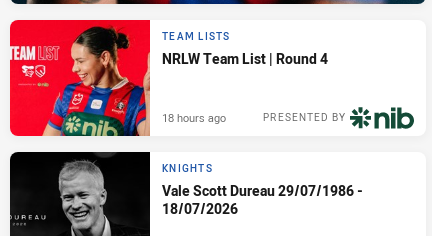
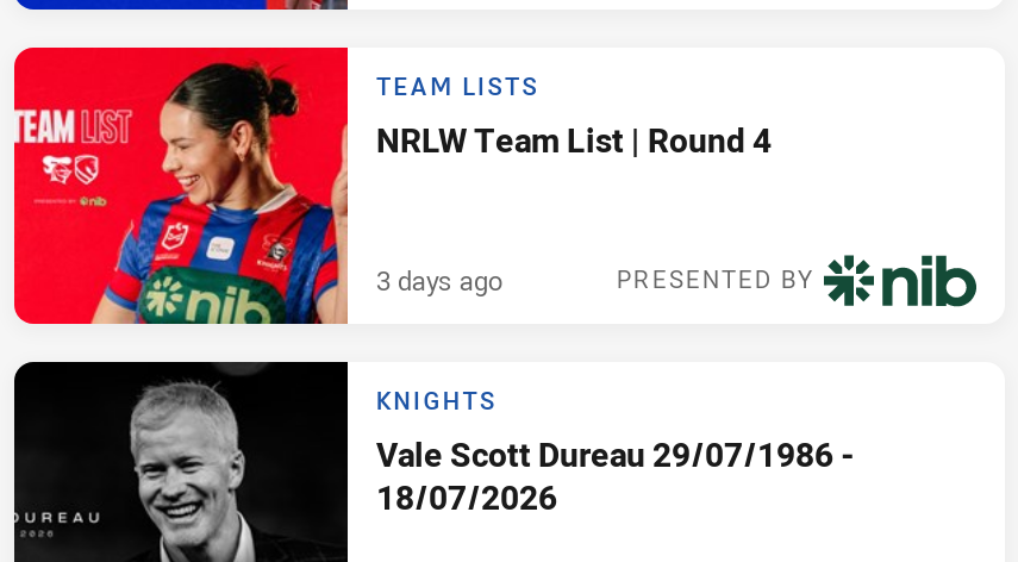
[162,110,226,125] 18 hours ago -> [376,261,502,297] 3 days ago

